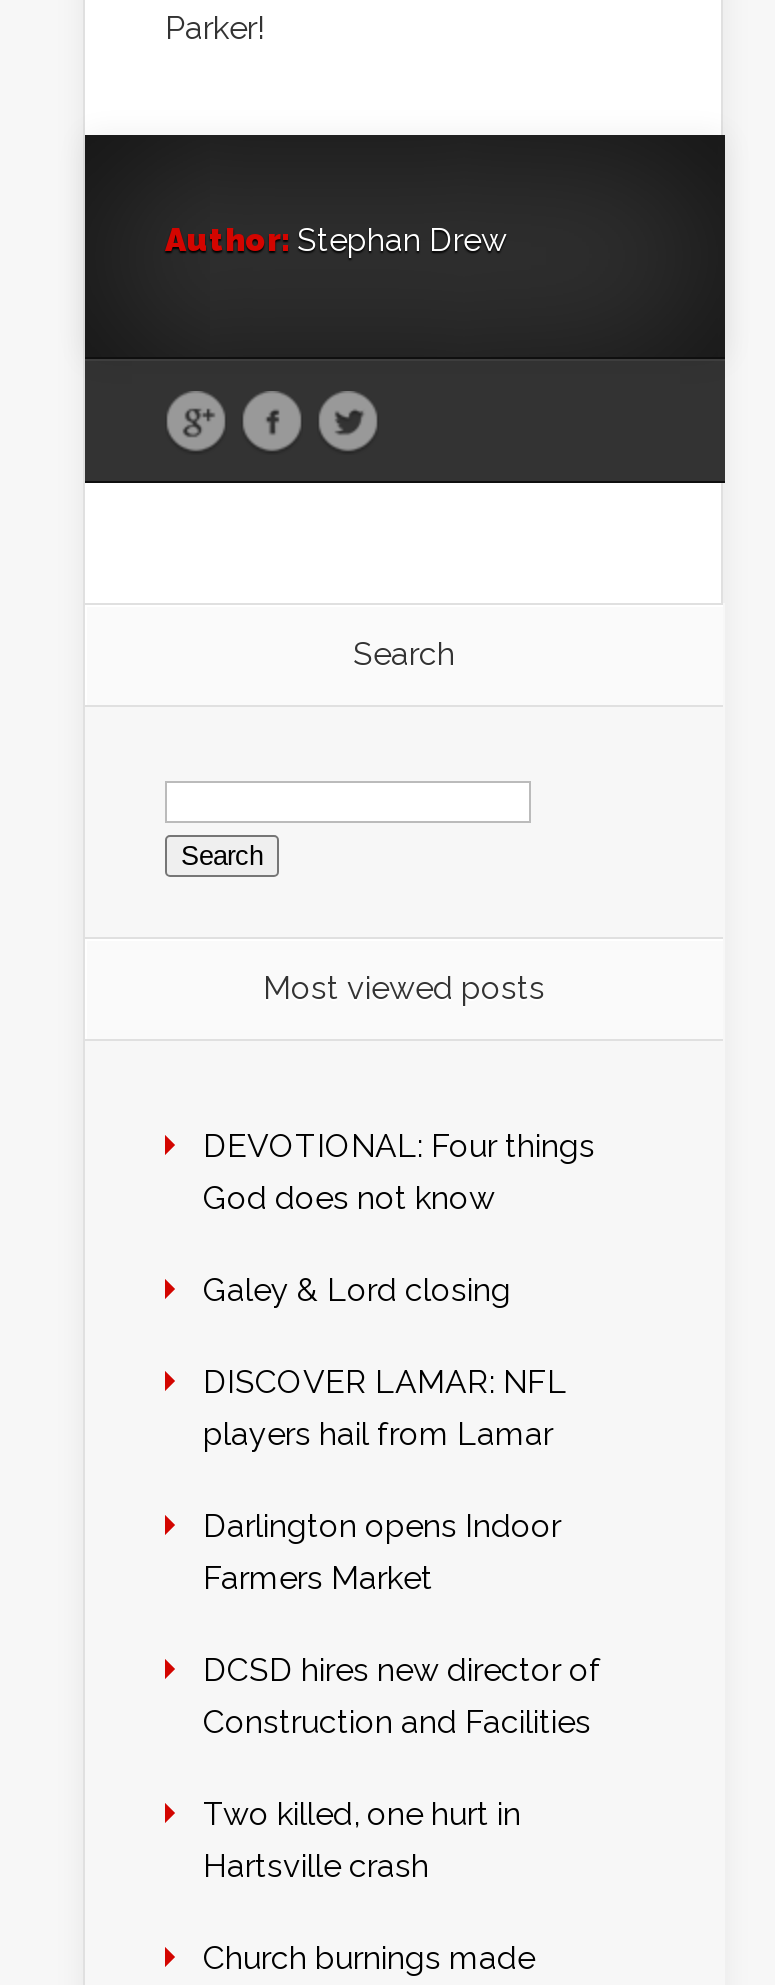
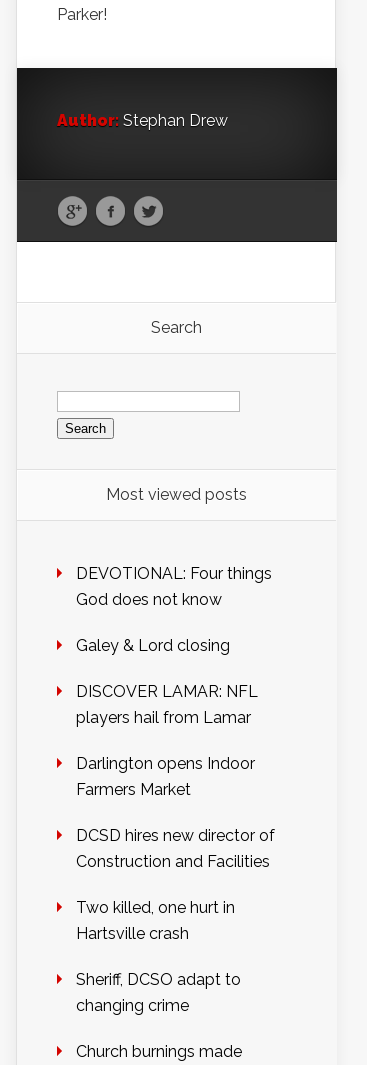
none -> [76,970,241,1015] Sheriff, DCSO adapt to | changing crime

